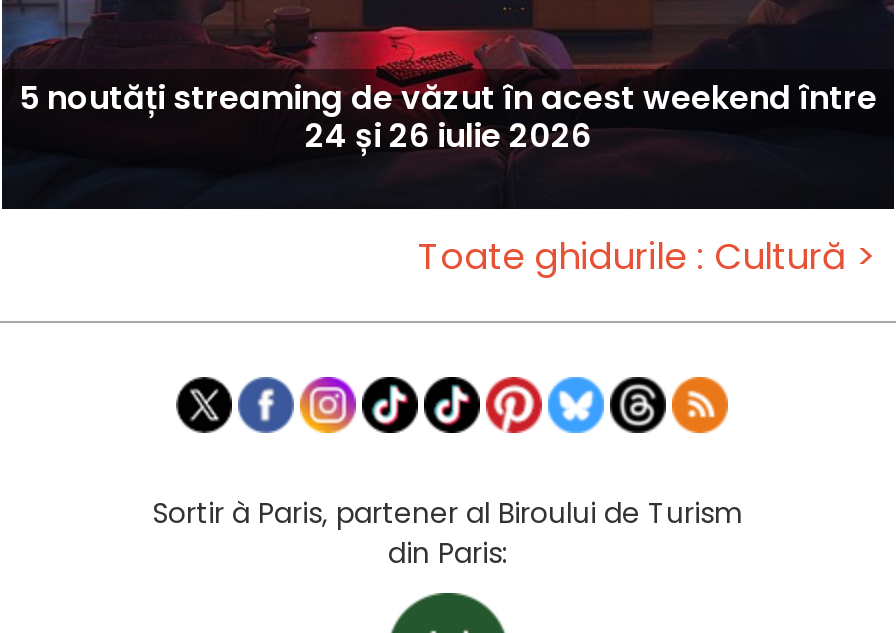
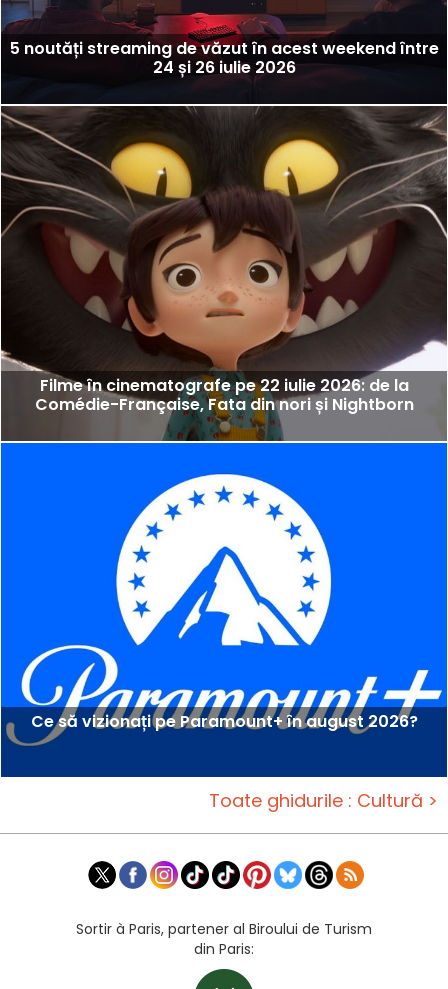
none -> [3,105,445,778] [image] | Filme în cinematografe pe 22 iulie 2026: de la | Comédie-Française, Fata din nori și Nightborn
none -> [30,710,417,733] Ce să vizionați pe Paramount+ în august 2026?

